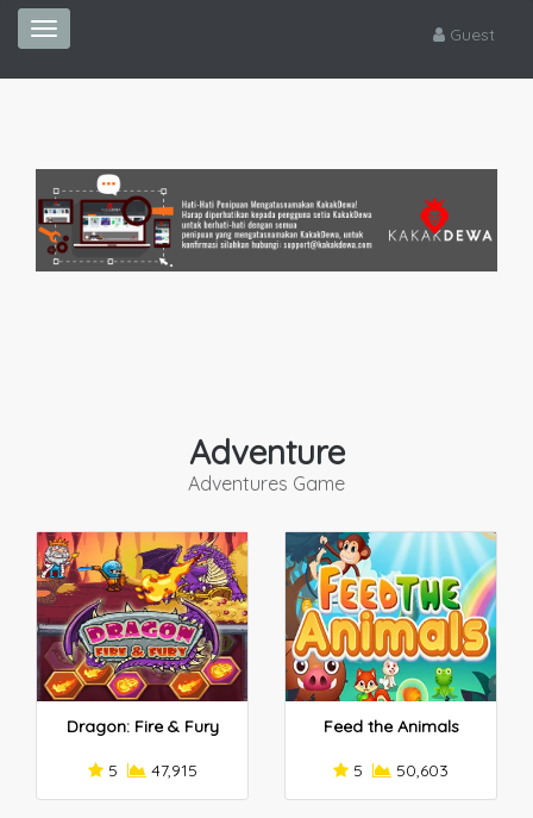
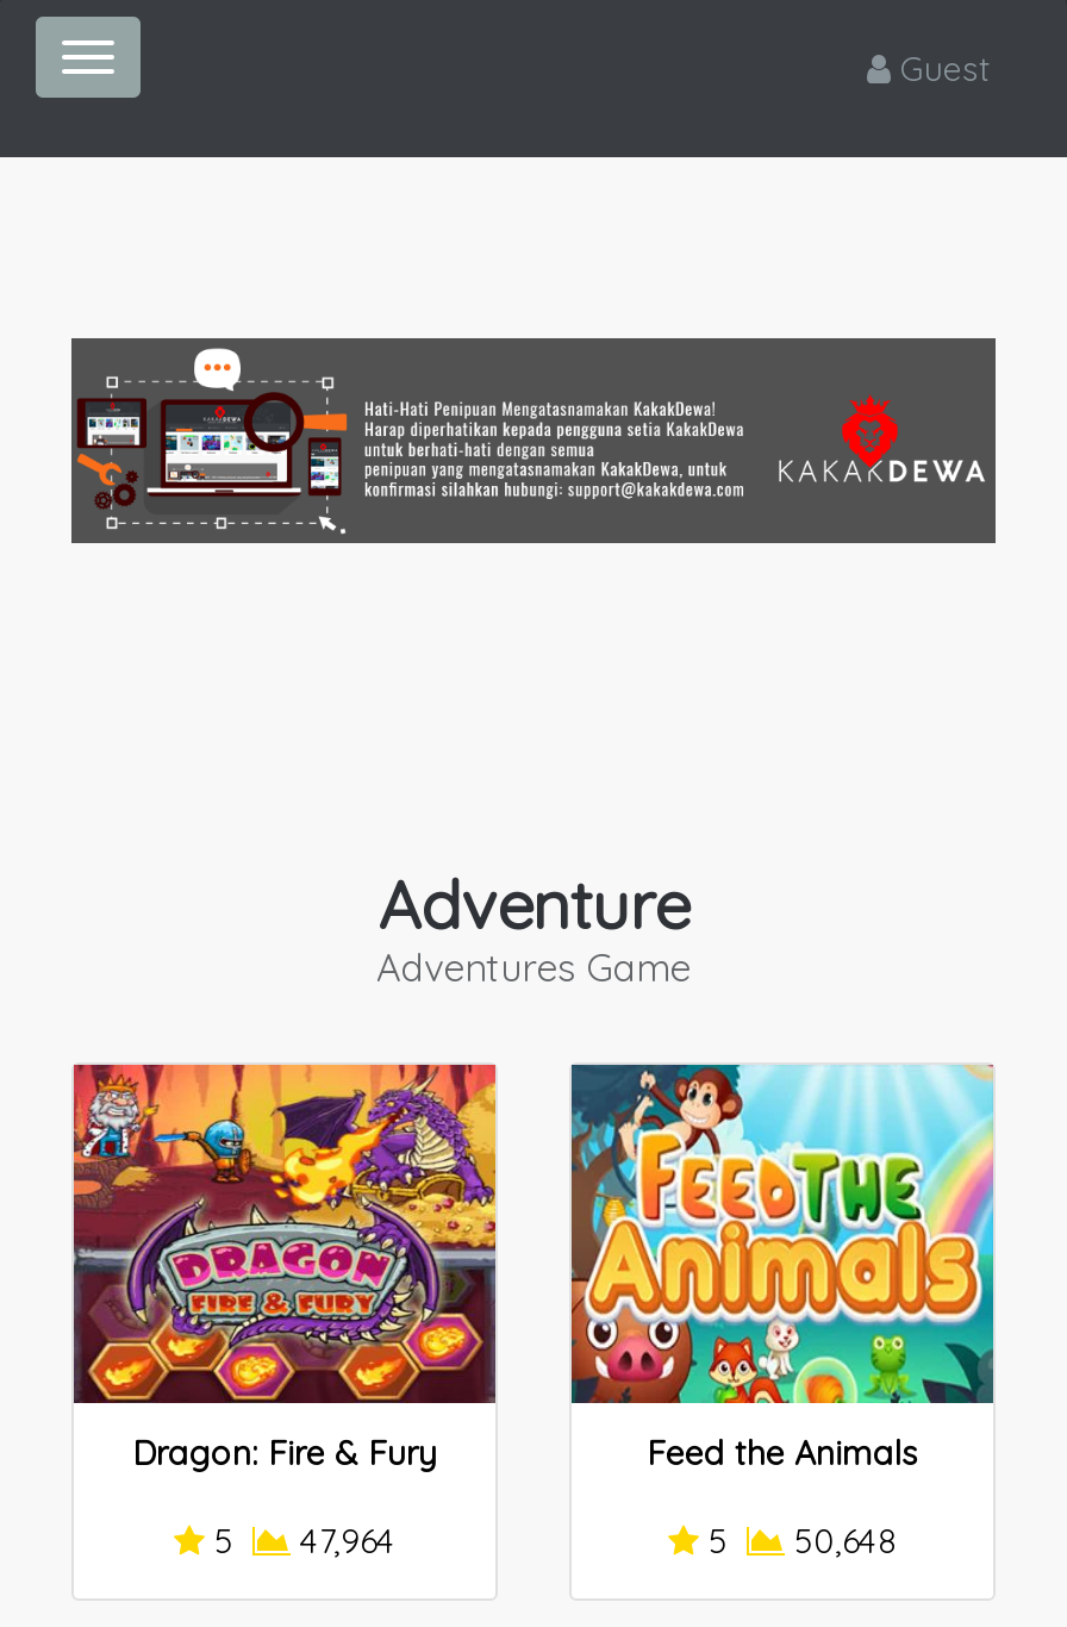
[103,759,197,781] 5 47,915 -> [205,1519,395,1562] 5 47,964
[349,759,449,781] 5 50,603 -> [699,1519,897,1562] 5 50,648

